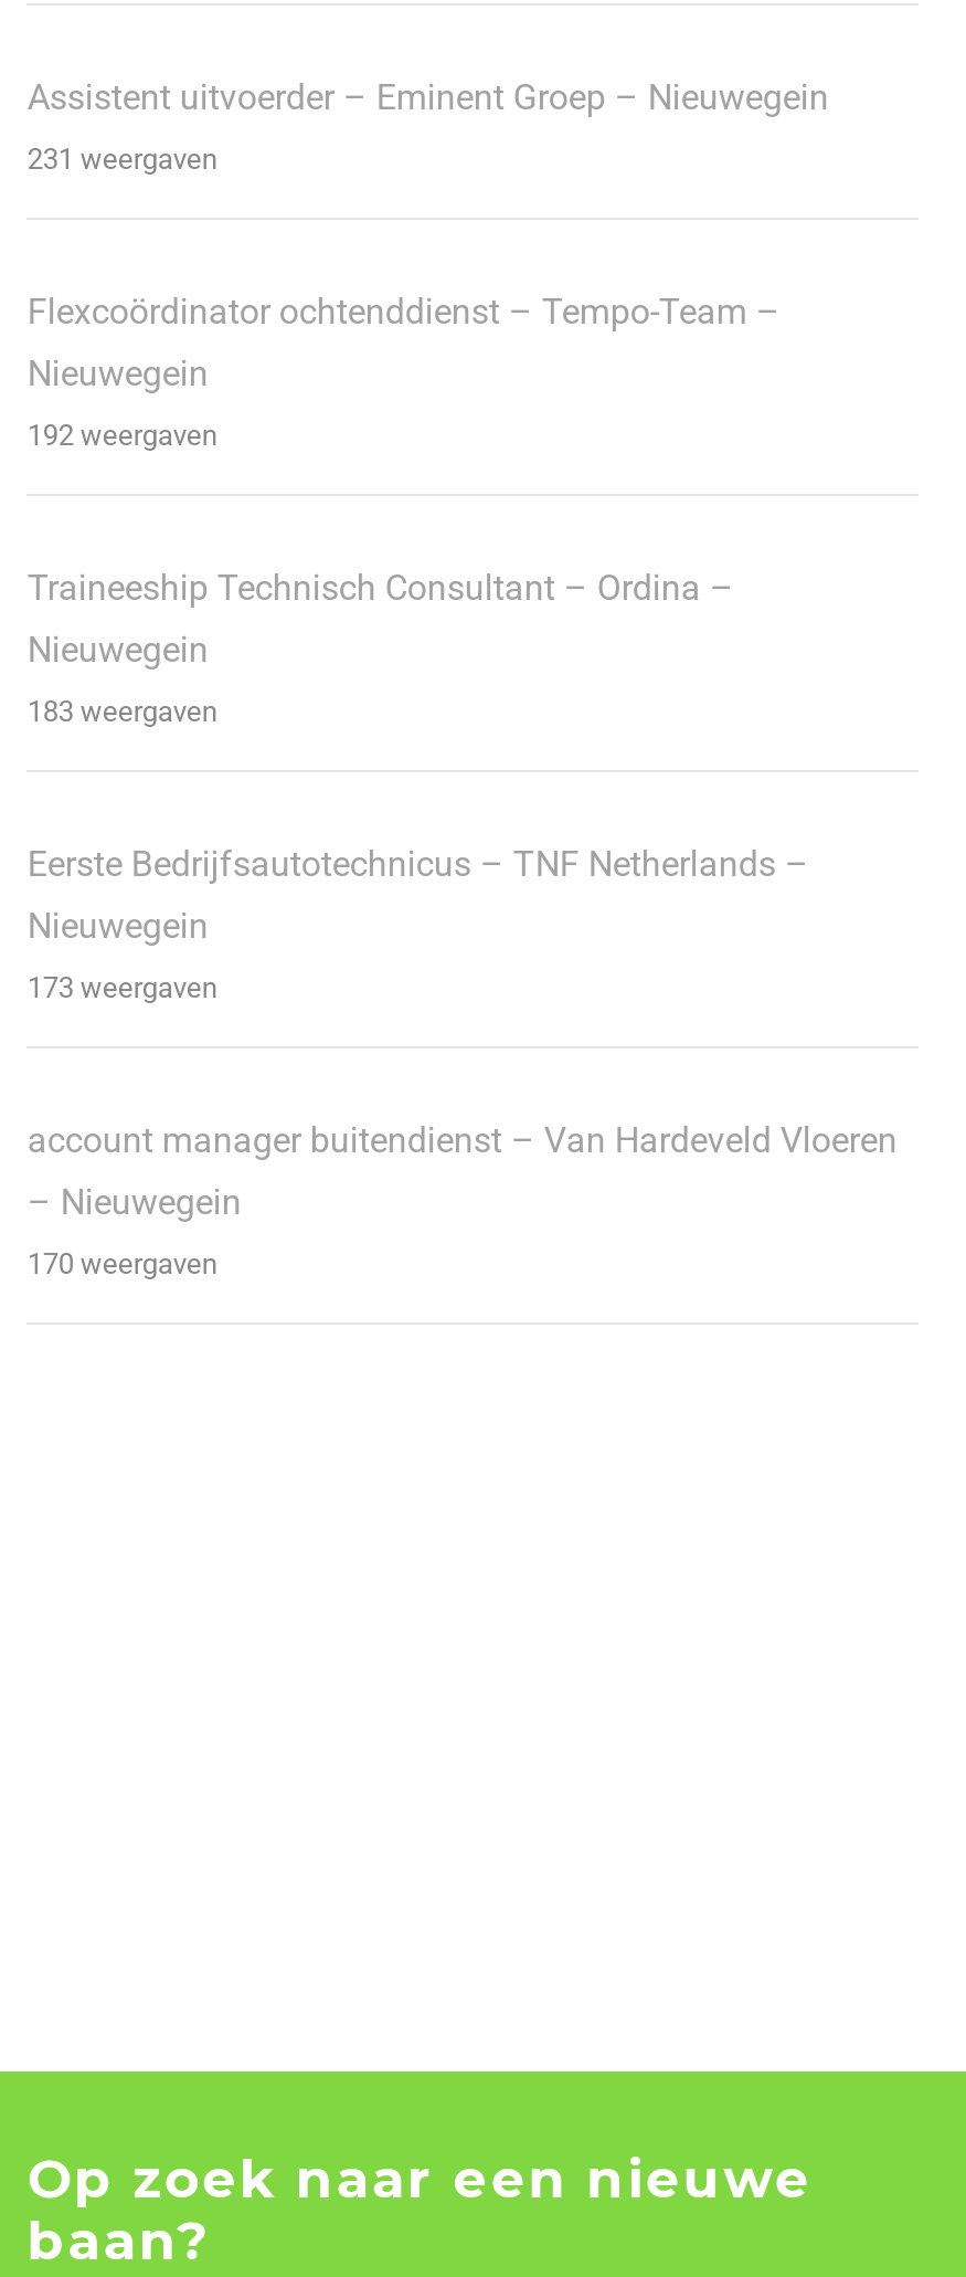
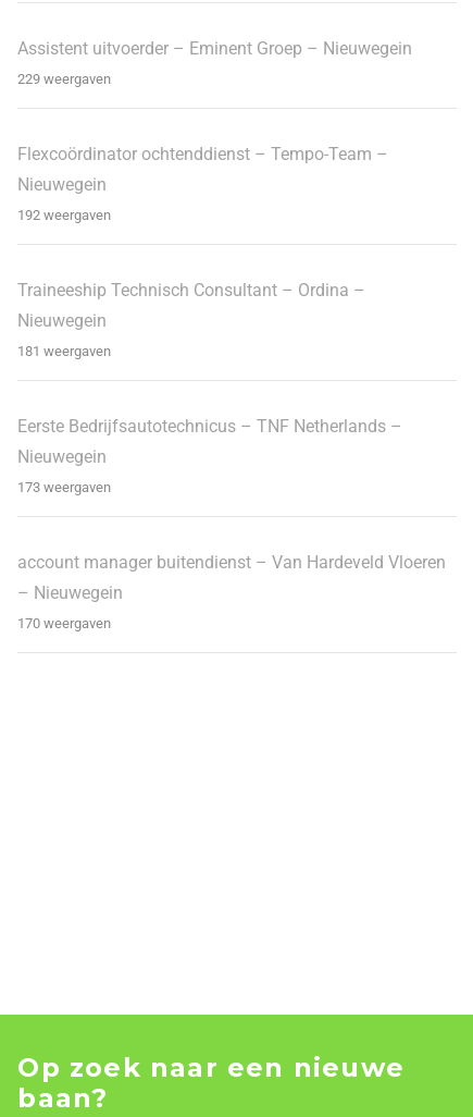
[27,143,217,176] 231 weergaven -> [18,71,111,88] 229 weergaven
[27,695,217,728] 183 weergaven -> [18,343,111,360] 181 weergaven

